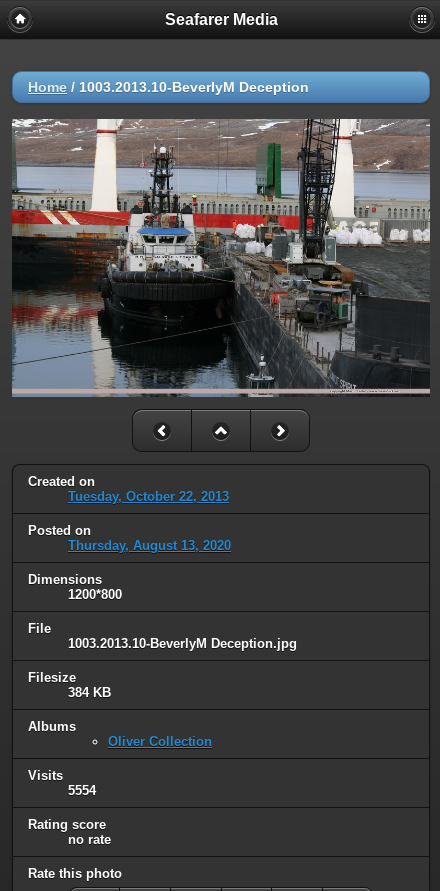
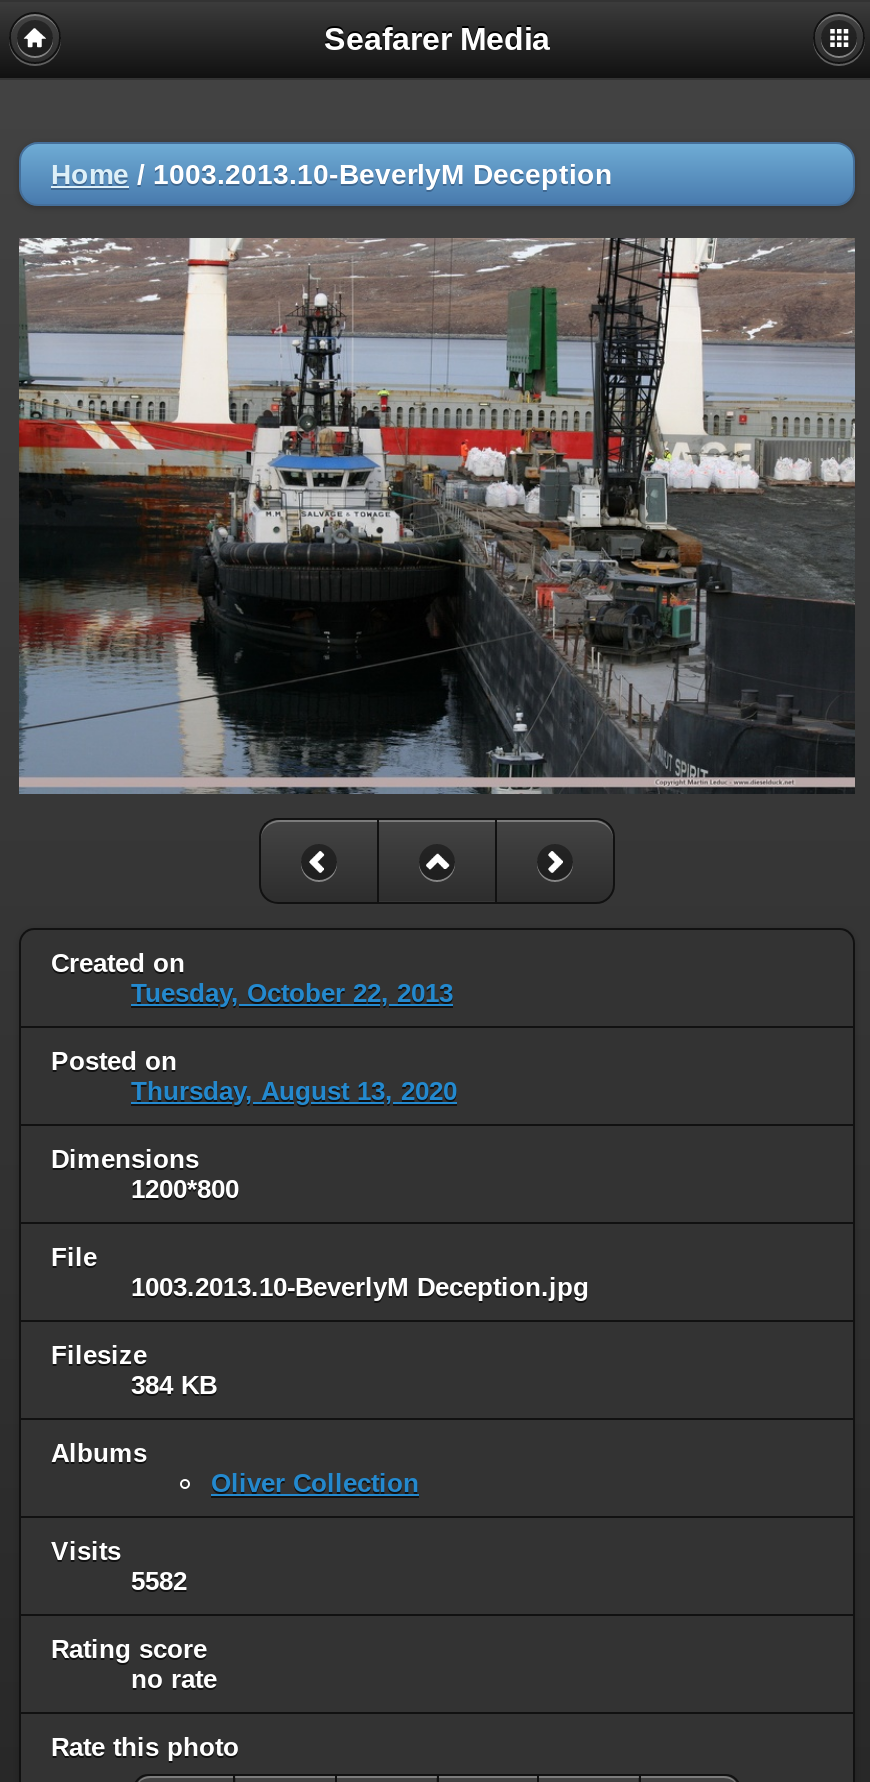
[68,783,96,798] 5554 -> [131,1566,187,1596] 5582

